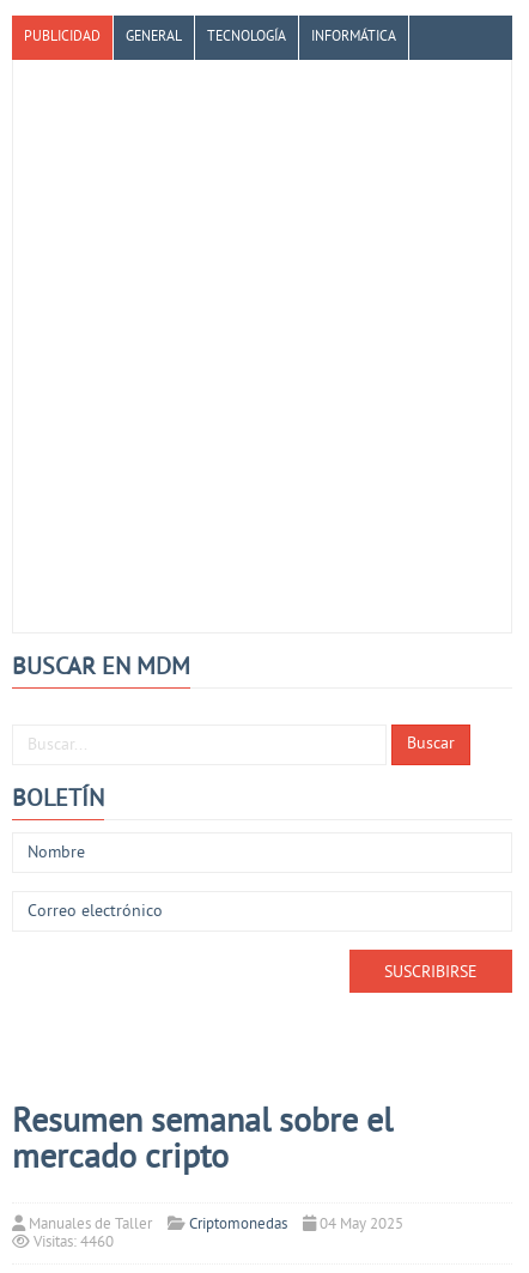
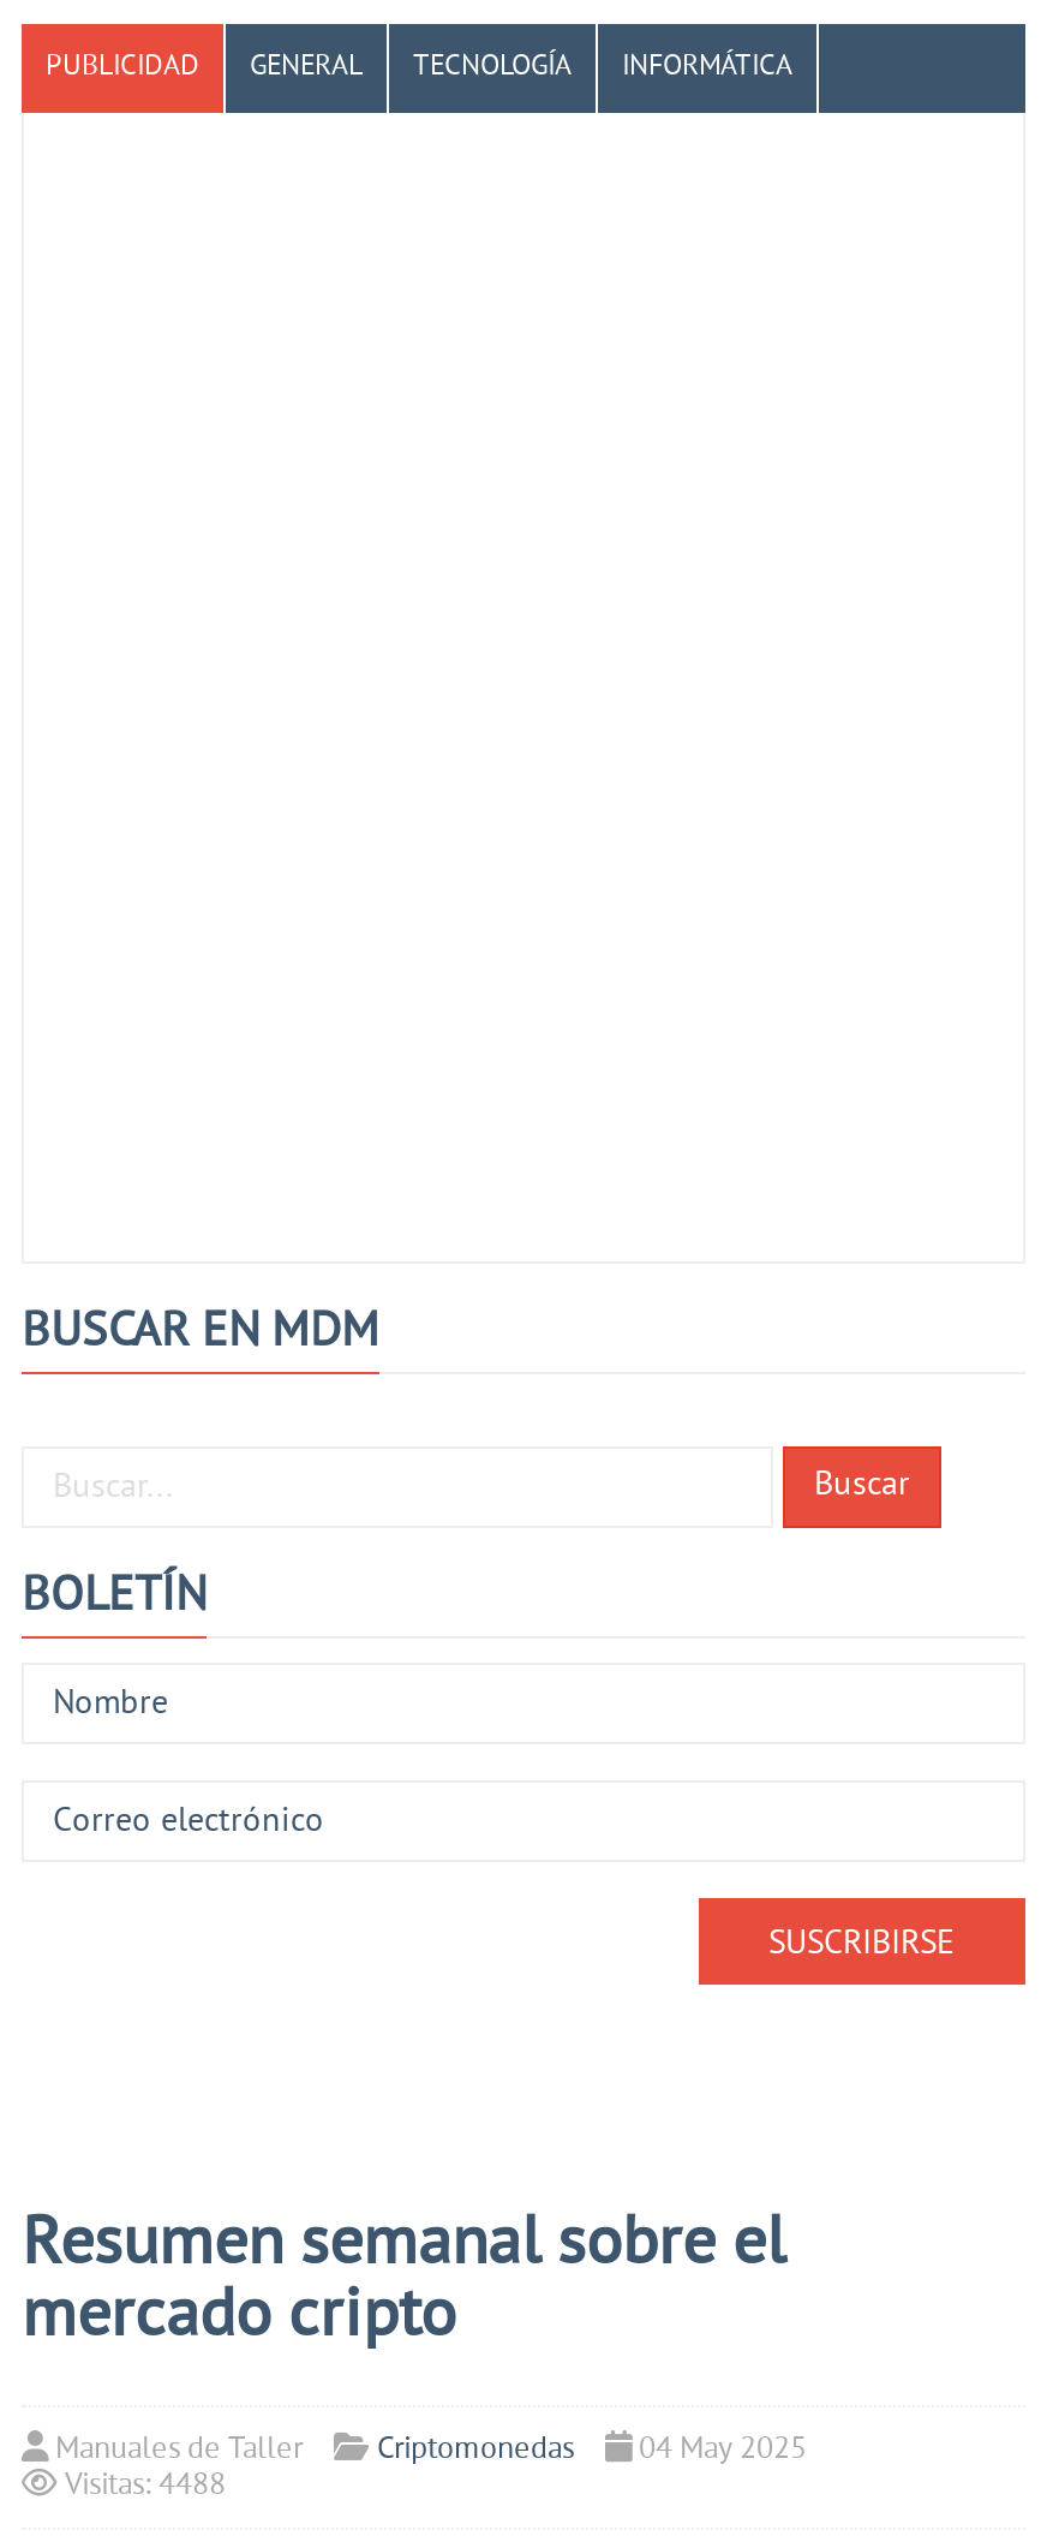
[34,1233,114,1253] Visitas: 4460 -> [65,2468,226,2506] Visitas: 4488

